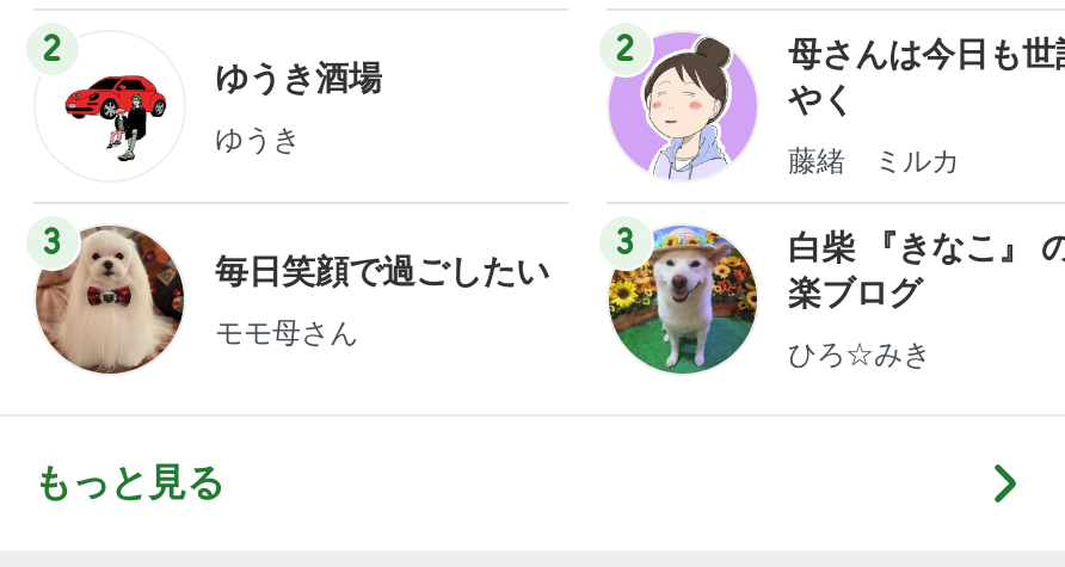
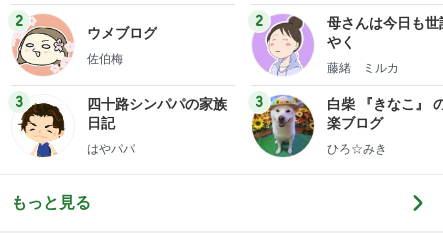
[38,32,382,180] [image] | ゆうき酒場 -> [12,13,157,77] [image] | ウメブログ
[215,122,301,155] ゆうき -> [87,51,123,65] 佐伯梅
[33,223,549,374] [image] | 毎日笑顔で過ごしたい -> [12,95,227,157] [image] | 四十路シンパパの家族 | 日記
[215,315,358,349] モモ母さん -> [87,142,135,156] はやパパ

